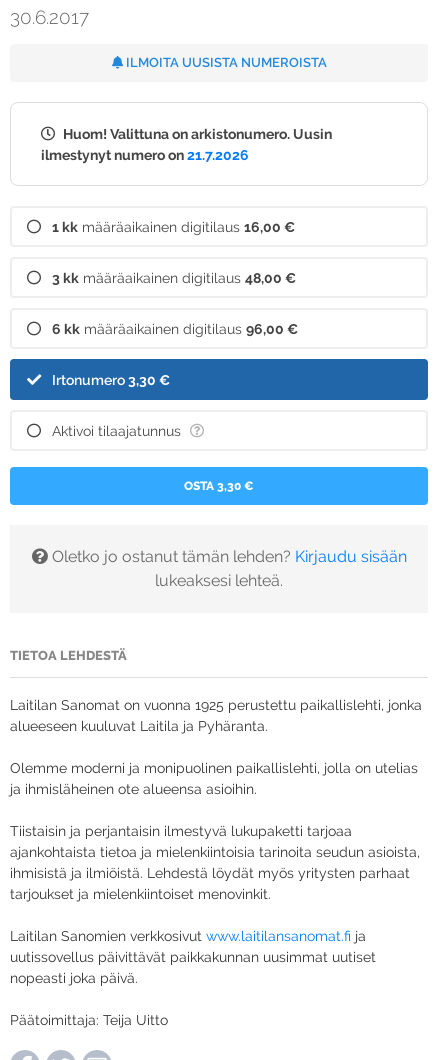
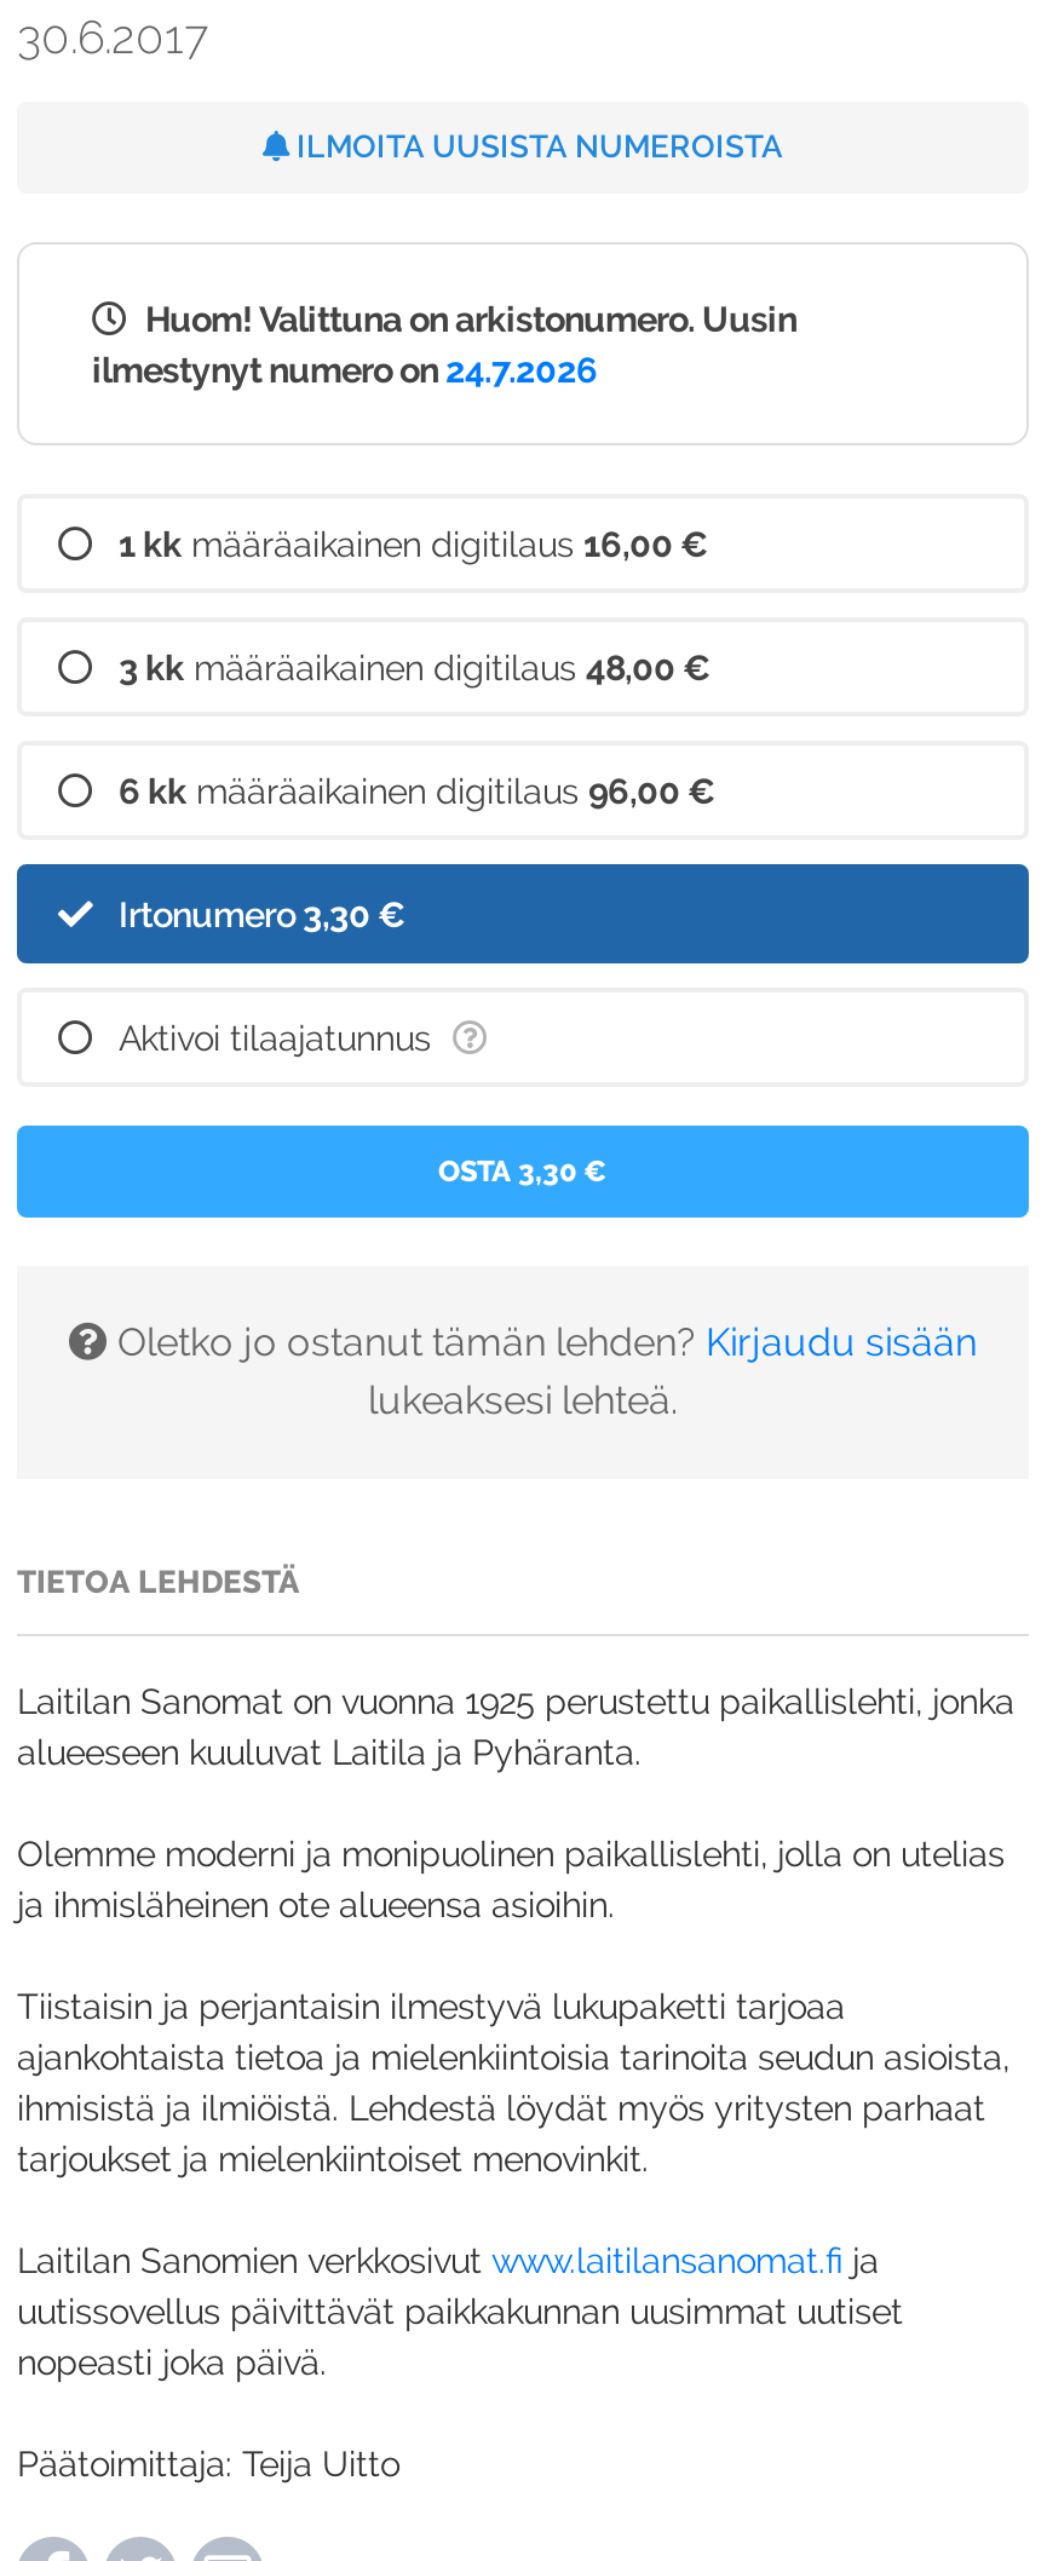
[41,146,249,163] ilmestynyt numero on 21.7.2026 -> [92,349,598,390] ilmestynyt numero on 24.7.2026

